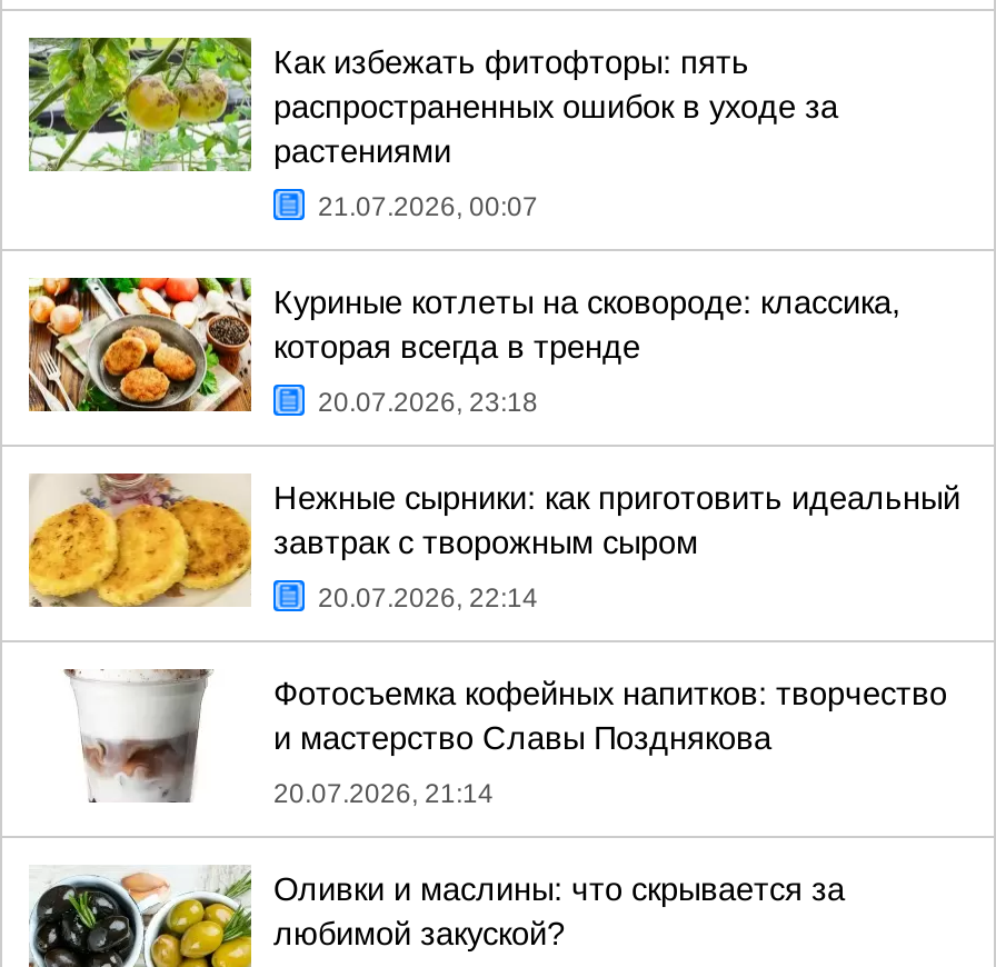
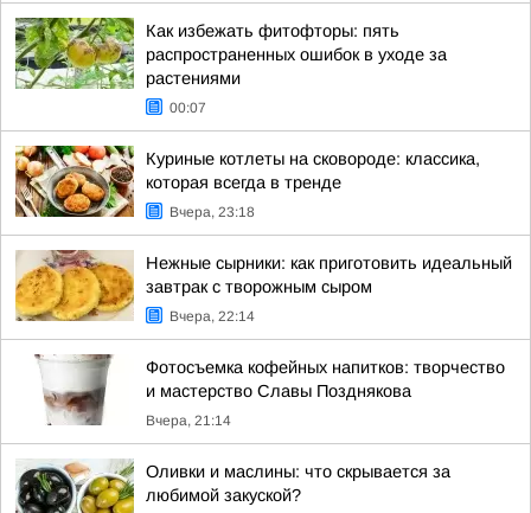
[318,191,538,222] 21.07.2026, 00:07 -> [169,100,206,116] 00:07
[318,387,538,418] 20.07.2026, 23:18 -> [169,204,255,220] Вчера, 23:18
[318,582,538,614] 20.07.2026, 22:14 -> [169,308,255,325] Вчера, 22:14
[273,778,494,809] 20.07.2026, 21:14 -> [146,412,231,429] Вчера, 21:14

